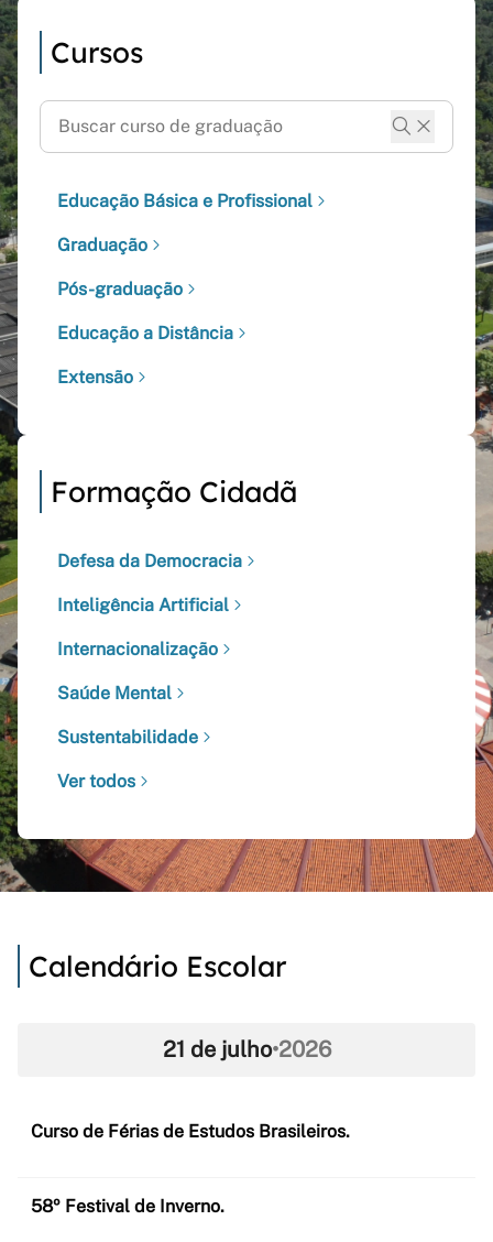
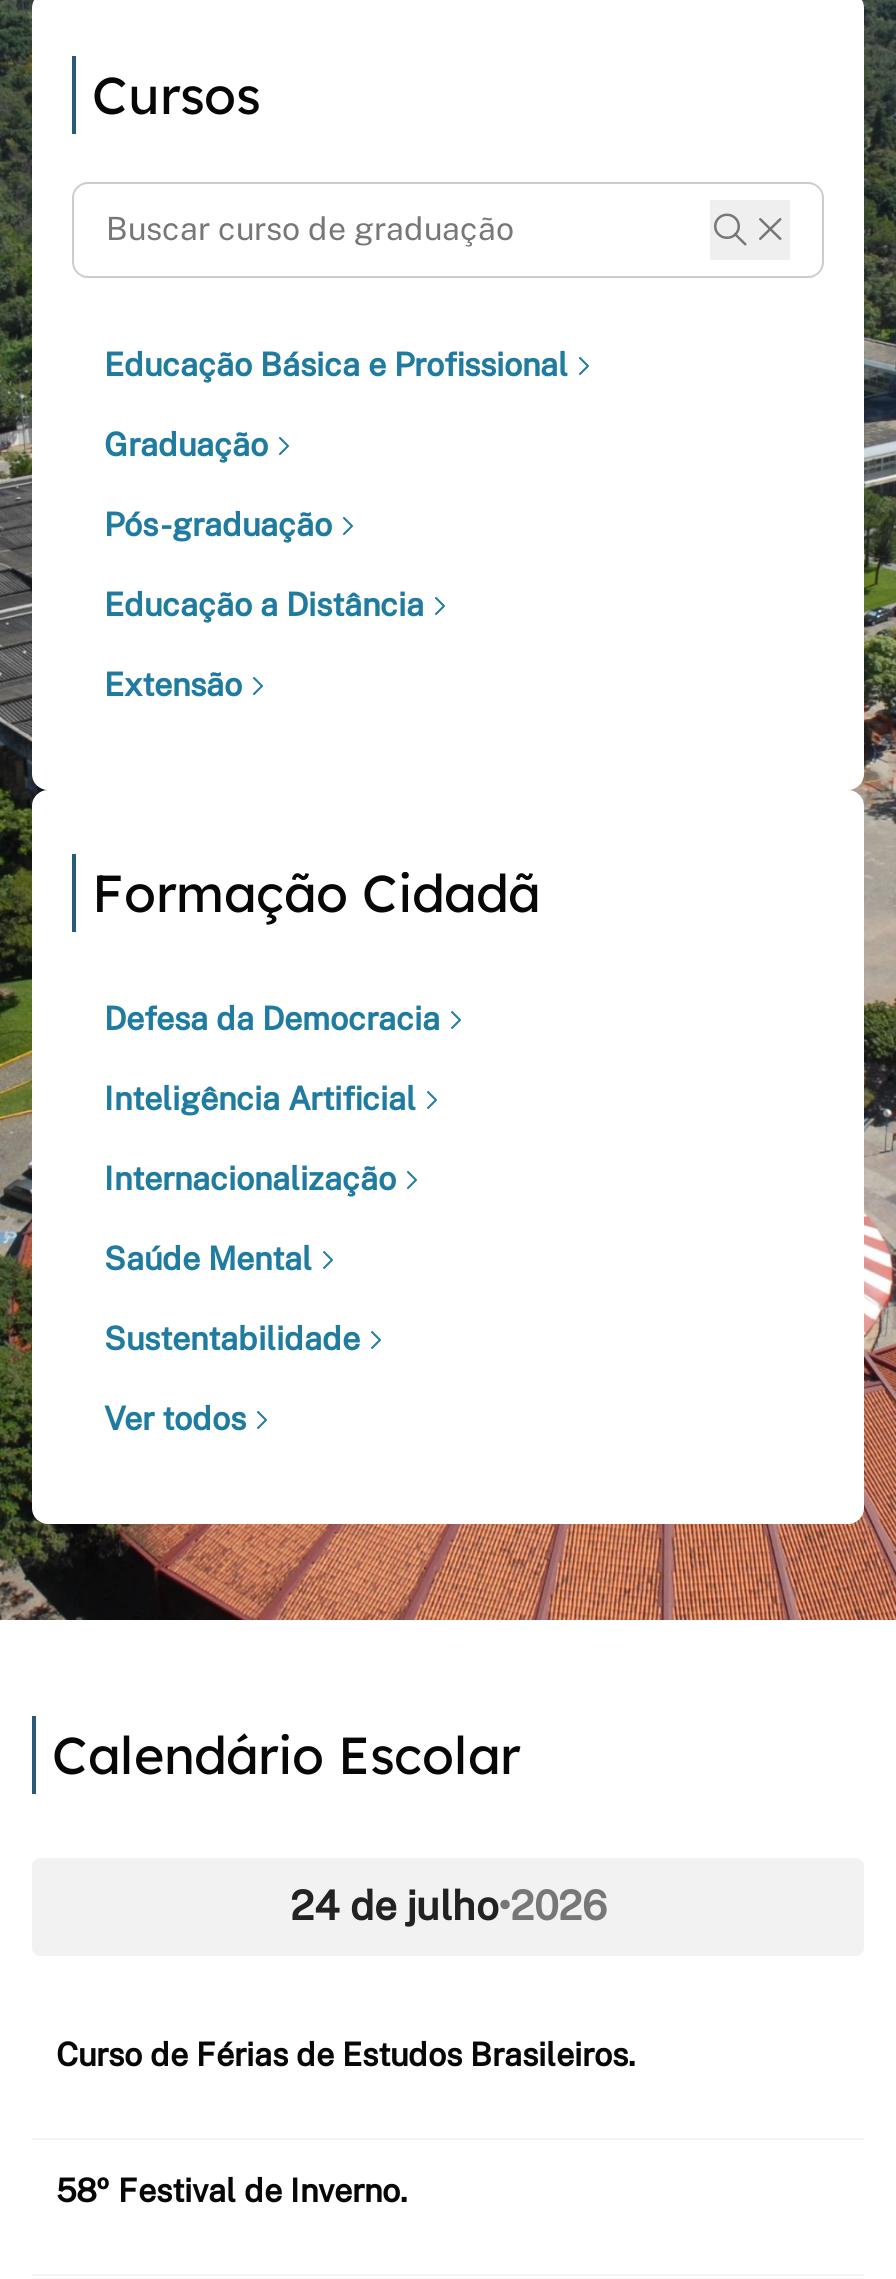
[162,1036,331,1063] 21 de julho•2026 -> [290,1882,606,1930] 24 de julho•2026

